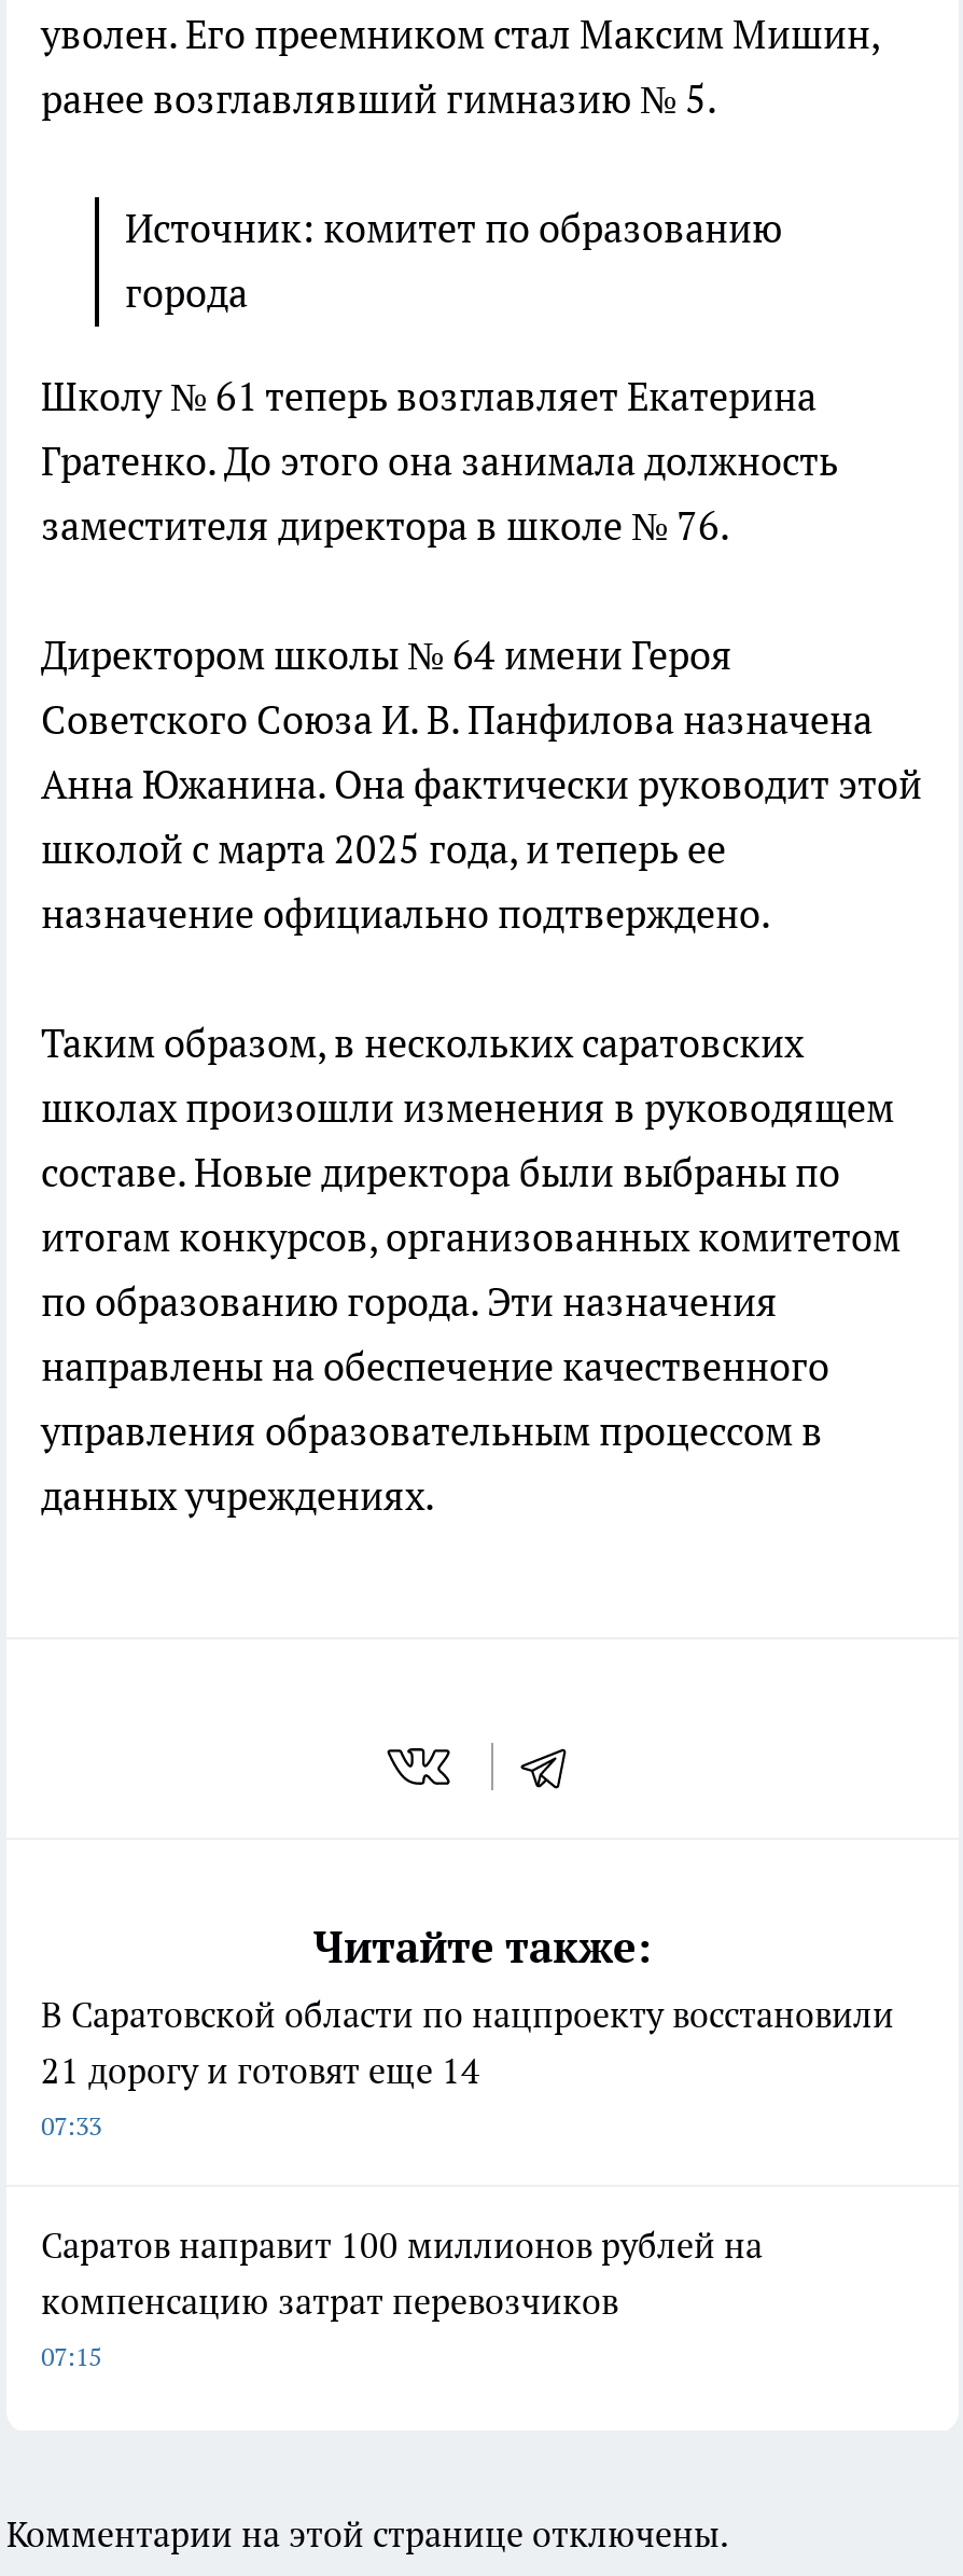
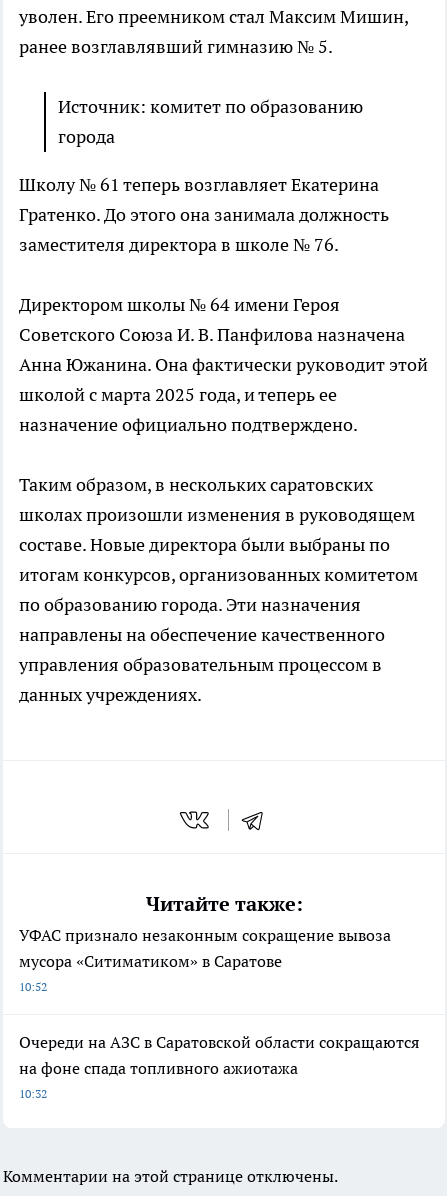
[41,1992,894,2141] В Саратовской области по нацпроекту восстановили | 21 дорогу и готовят еще 14 | 07:33 -> [19,925,391,994] УФАС признало незаконным сокращение вывоза | мусора «Ситиматиком» в Саратове | 10:52
[41,2223,763,2372] Саратов направит 100 миллионов рублей на | компенсацию затрат перевозчиков | 07:15 -> [19,1032,419,1101] Очереди на АЗС в Саратовской области сокращаются | на фоне спада топливного ажиотажа | 10:32

